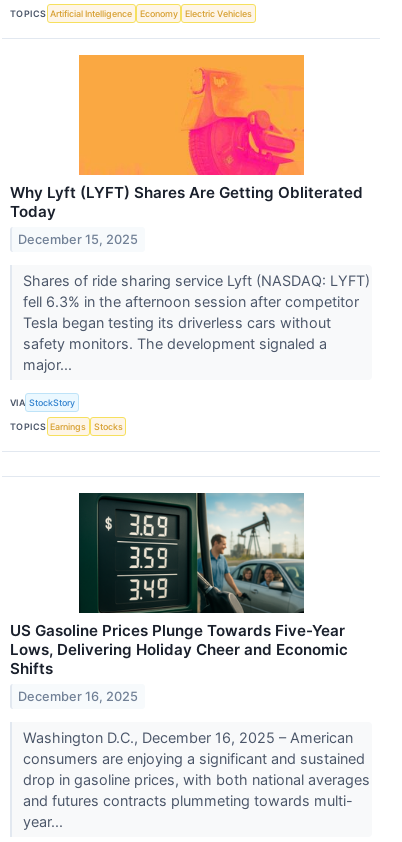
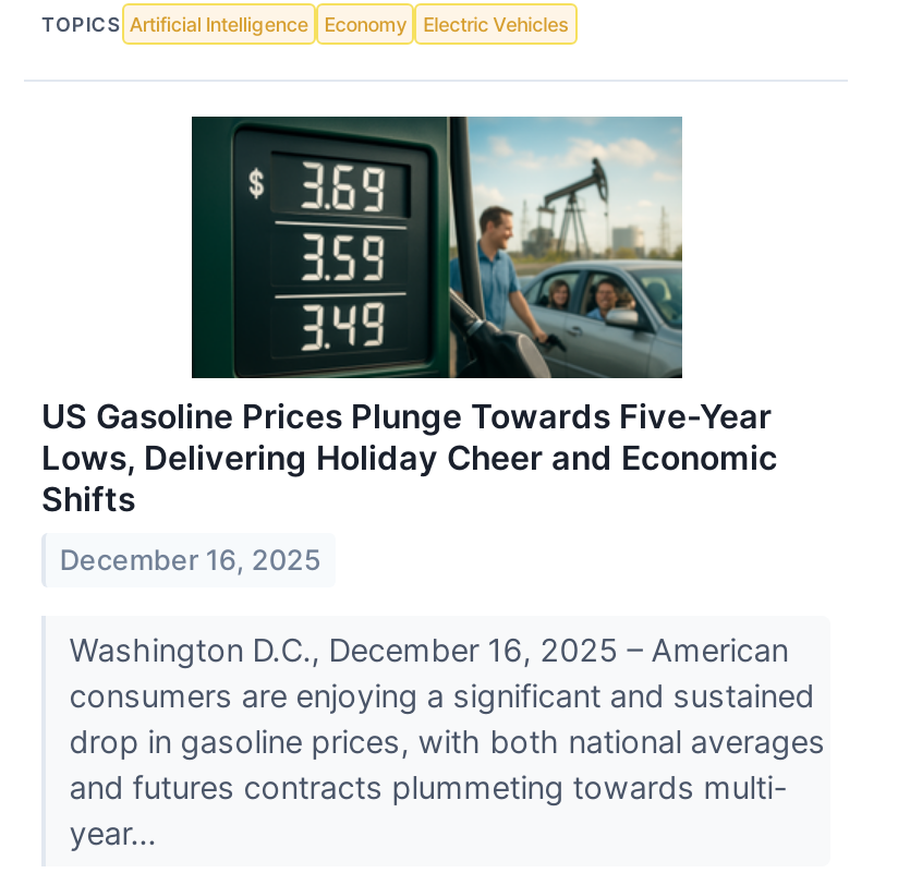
[10,54,370,432] [image] | Why Lyft (LYFT) Shares Are Getting Obliterated | Today | December 15, 2025 | Shares of ride sharing service Lyft (NASDAQ: LYFT) | fell 6.3% in the afternoon session after competitor | Tesla began testing its driverless cars without | safety monitors. The development signaled a | major... | VIA StockStory | TOPICS Earnings | Stocks -> none

